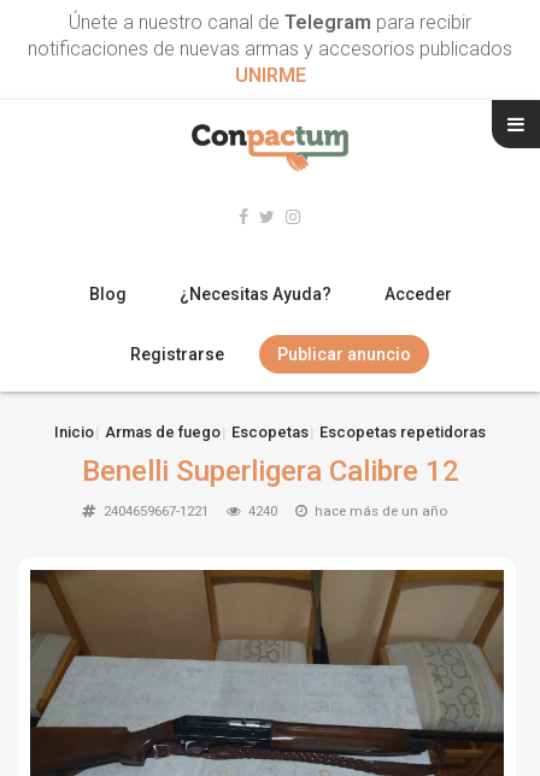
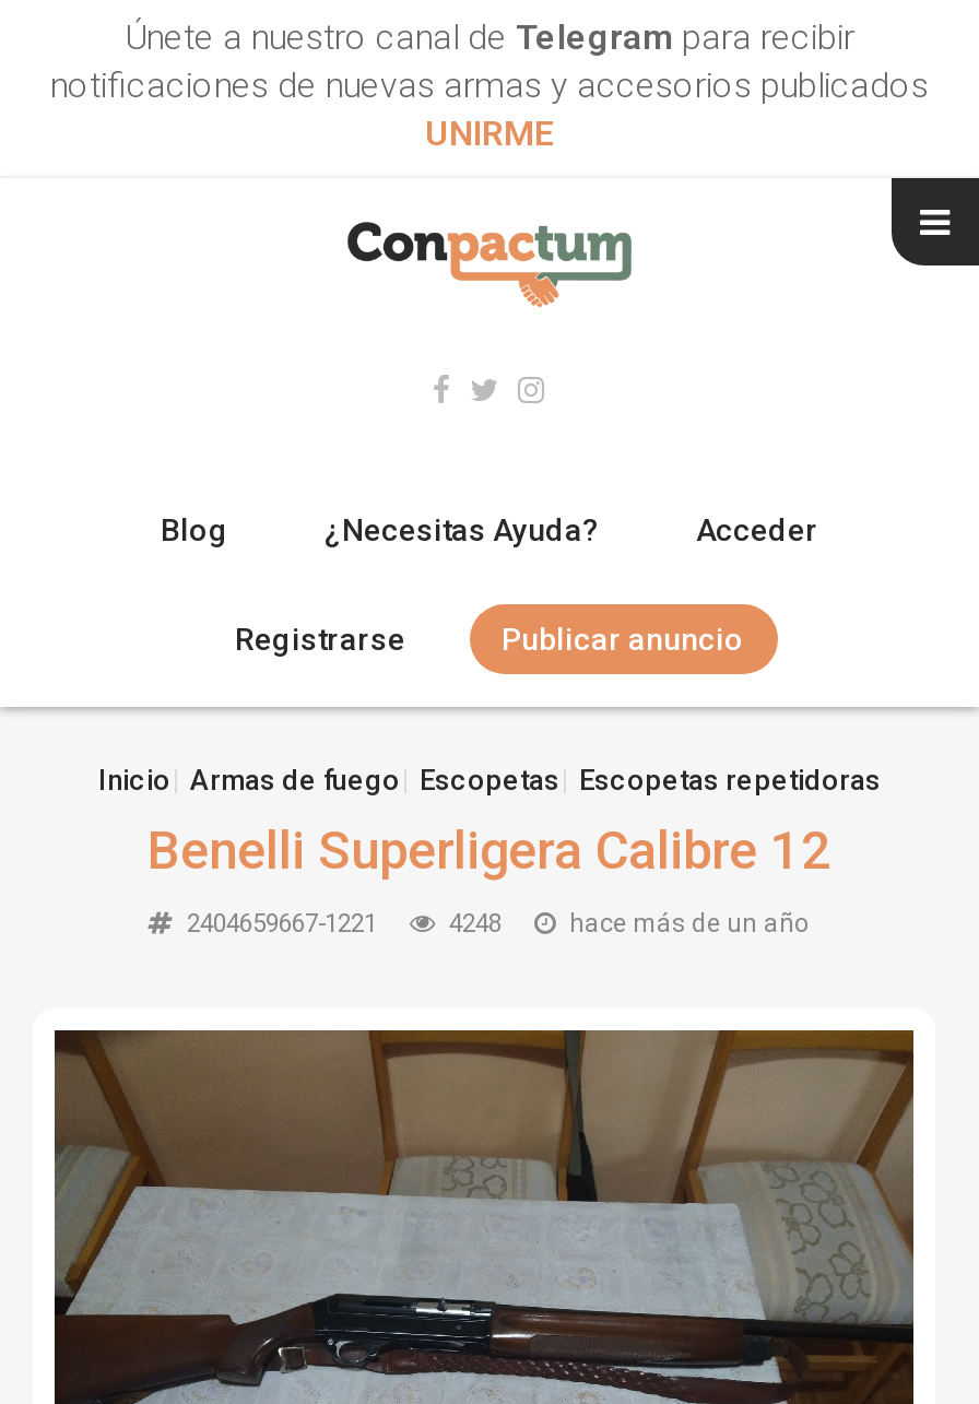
[248,502,277,519] 4240 -> [449,908,502,939] 4248

